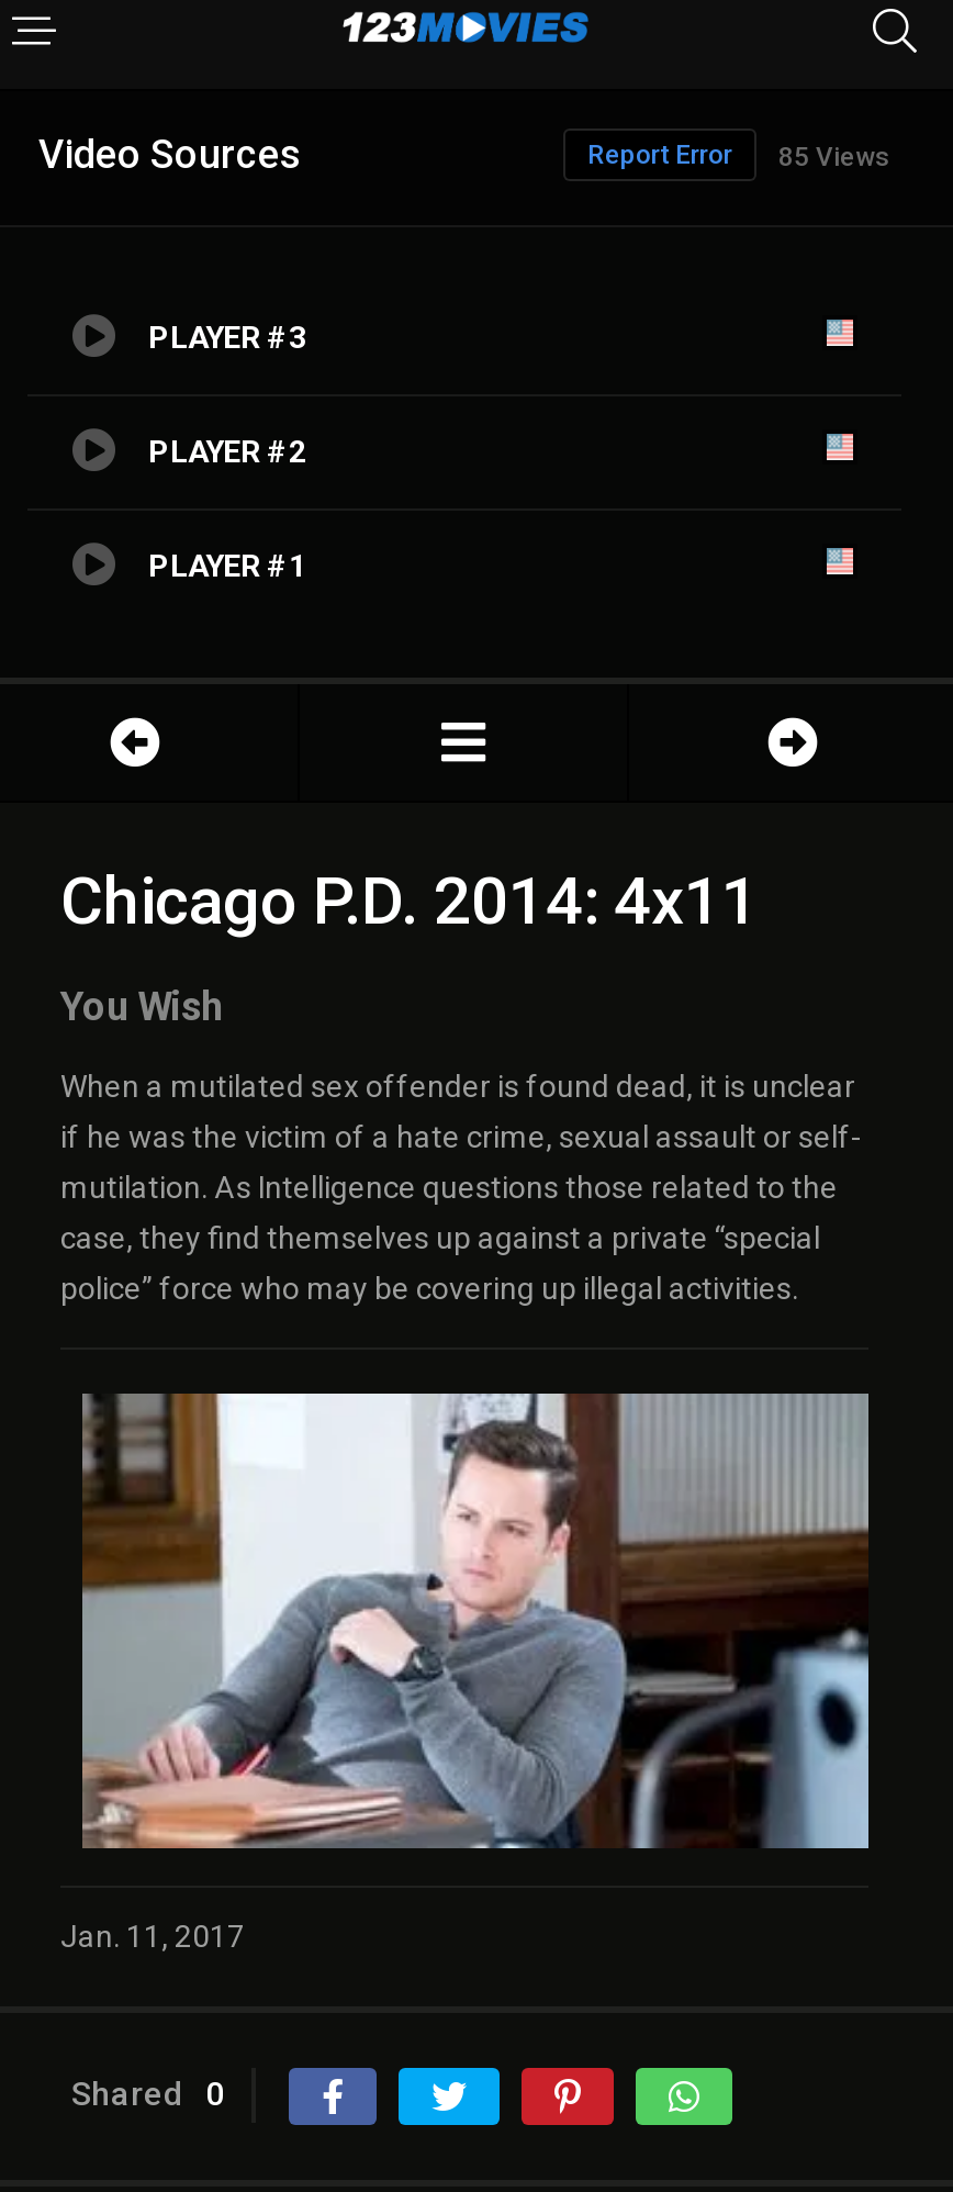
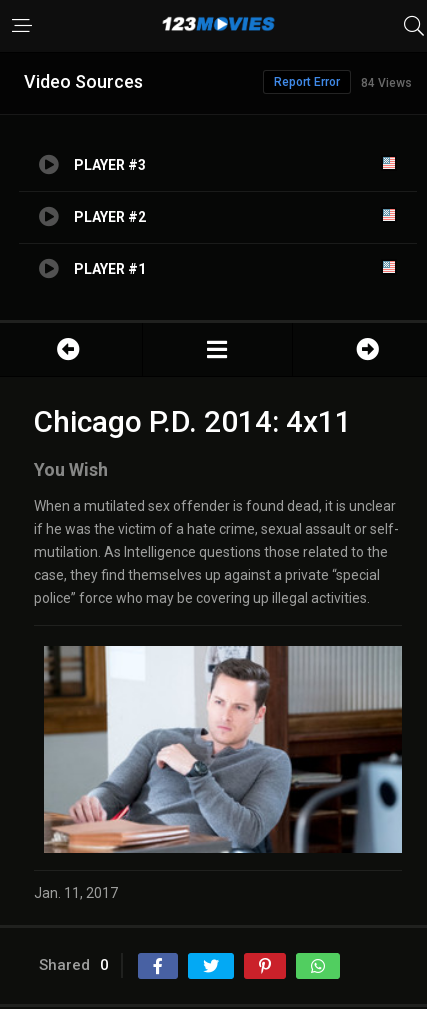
[587,139,890,172] Report Error 85 Views -> [274,75,412,90] Report Error 84 Views

